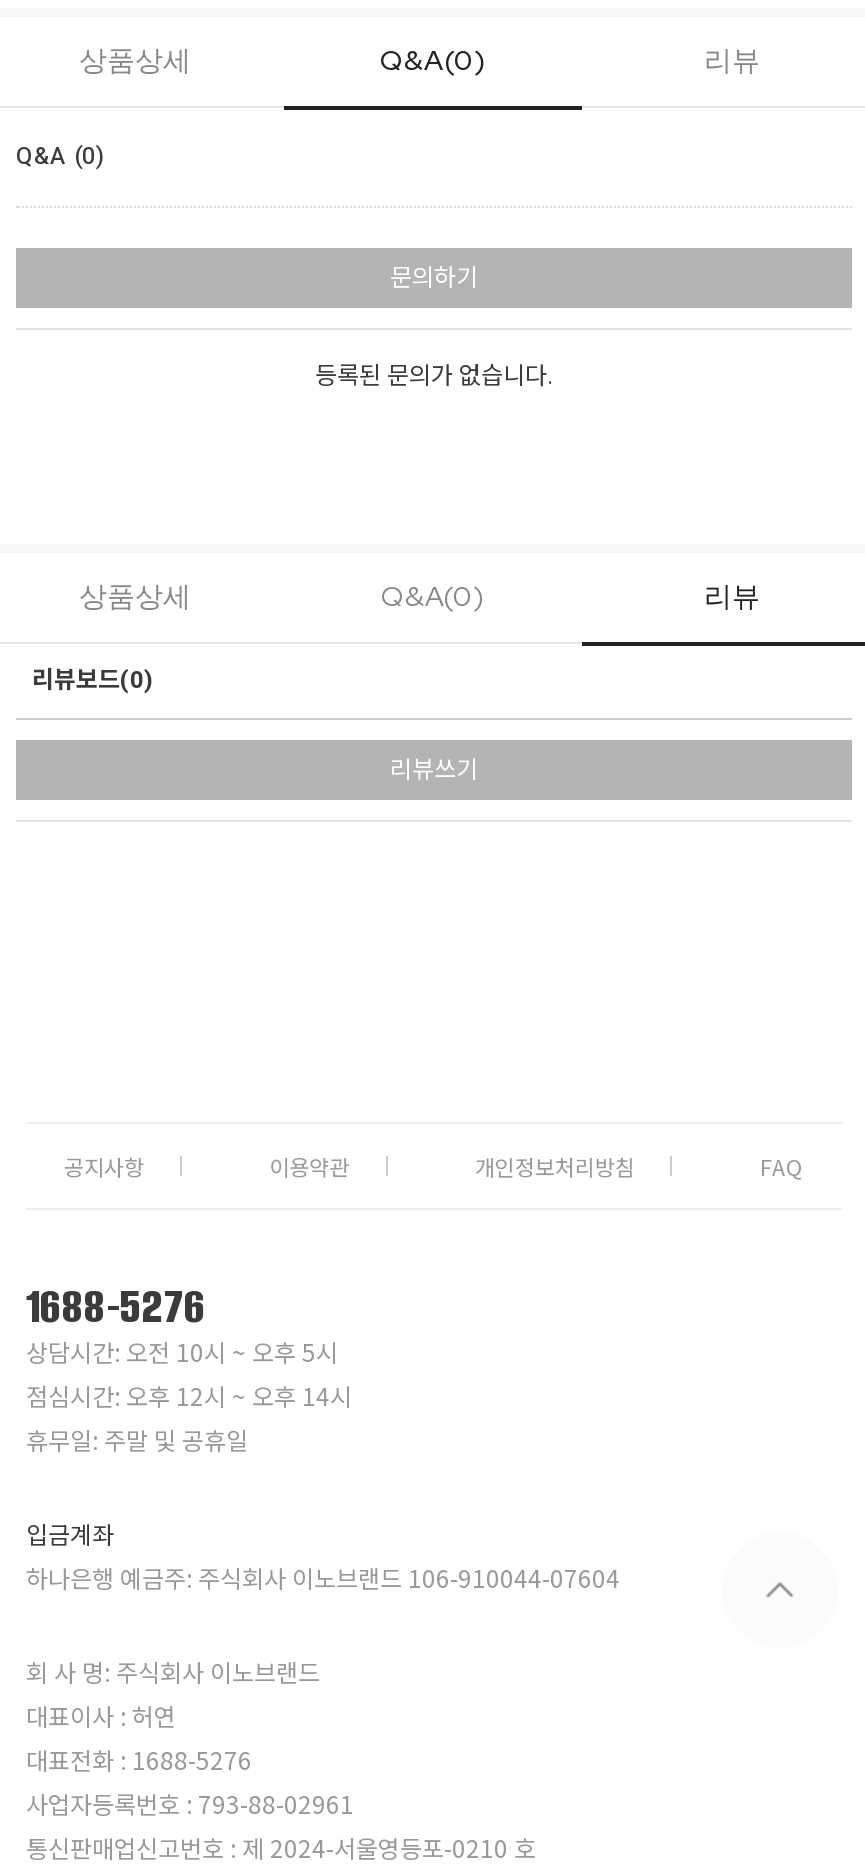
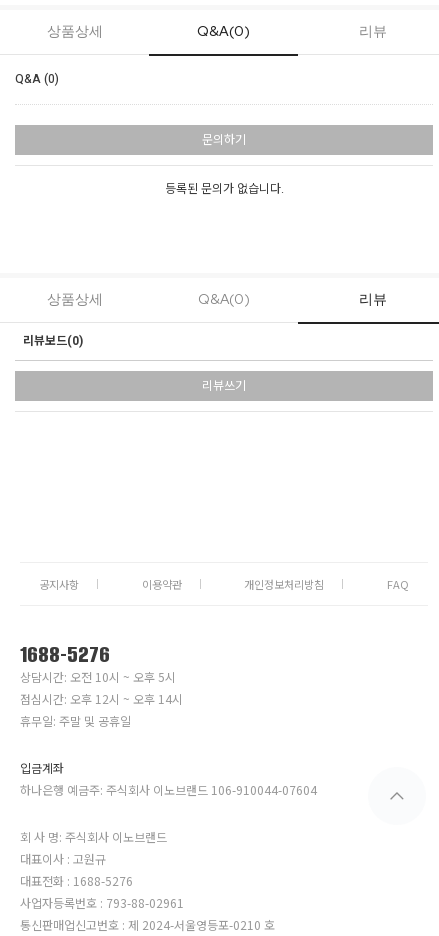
[26,1699,176,1733] 대표이사 : 허연 -> [20,850,106,867] 대표이사 : 고원규

